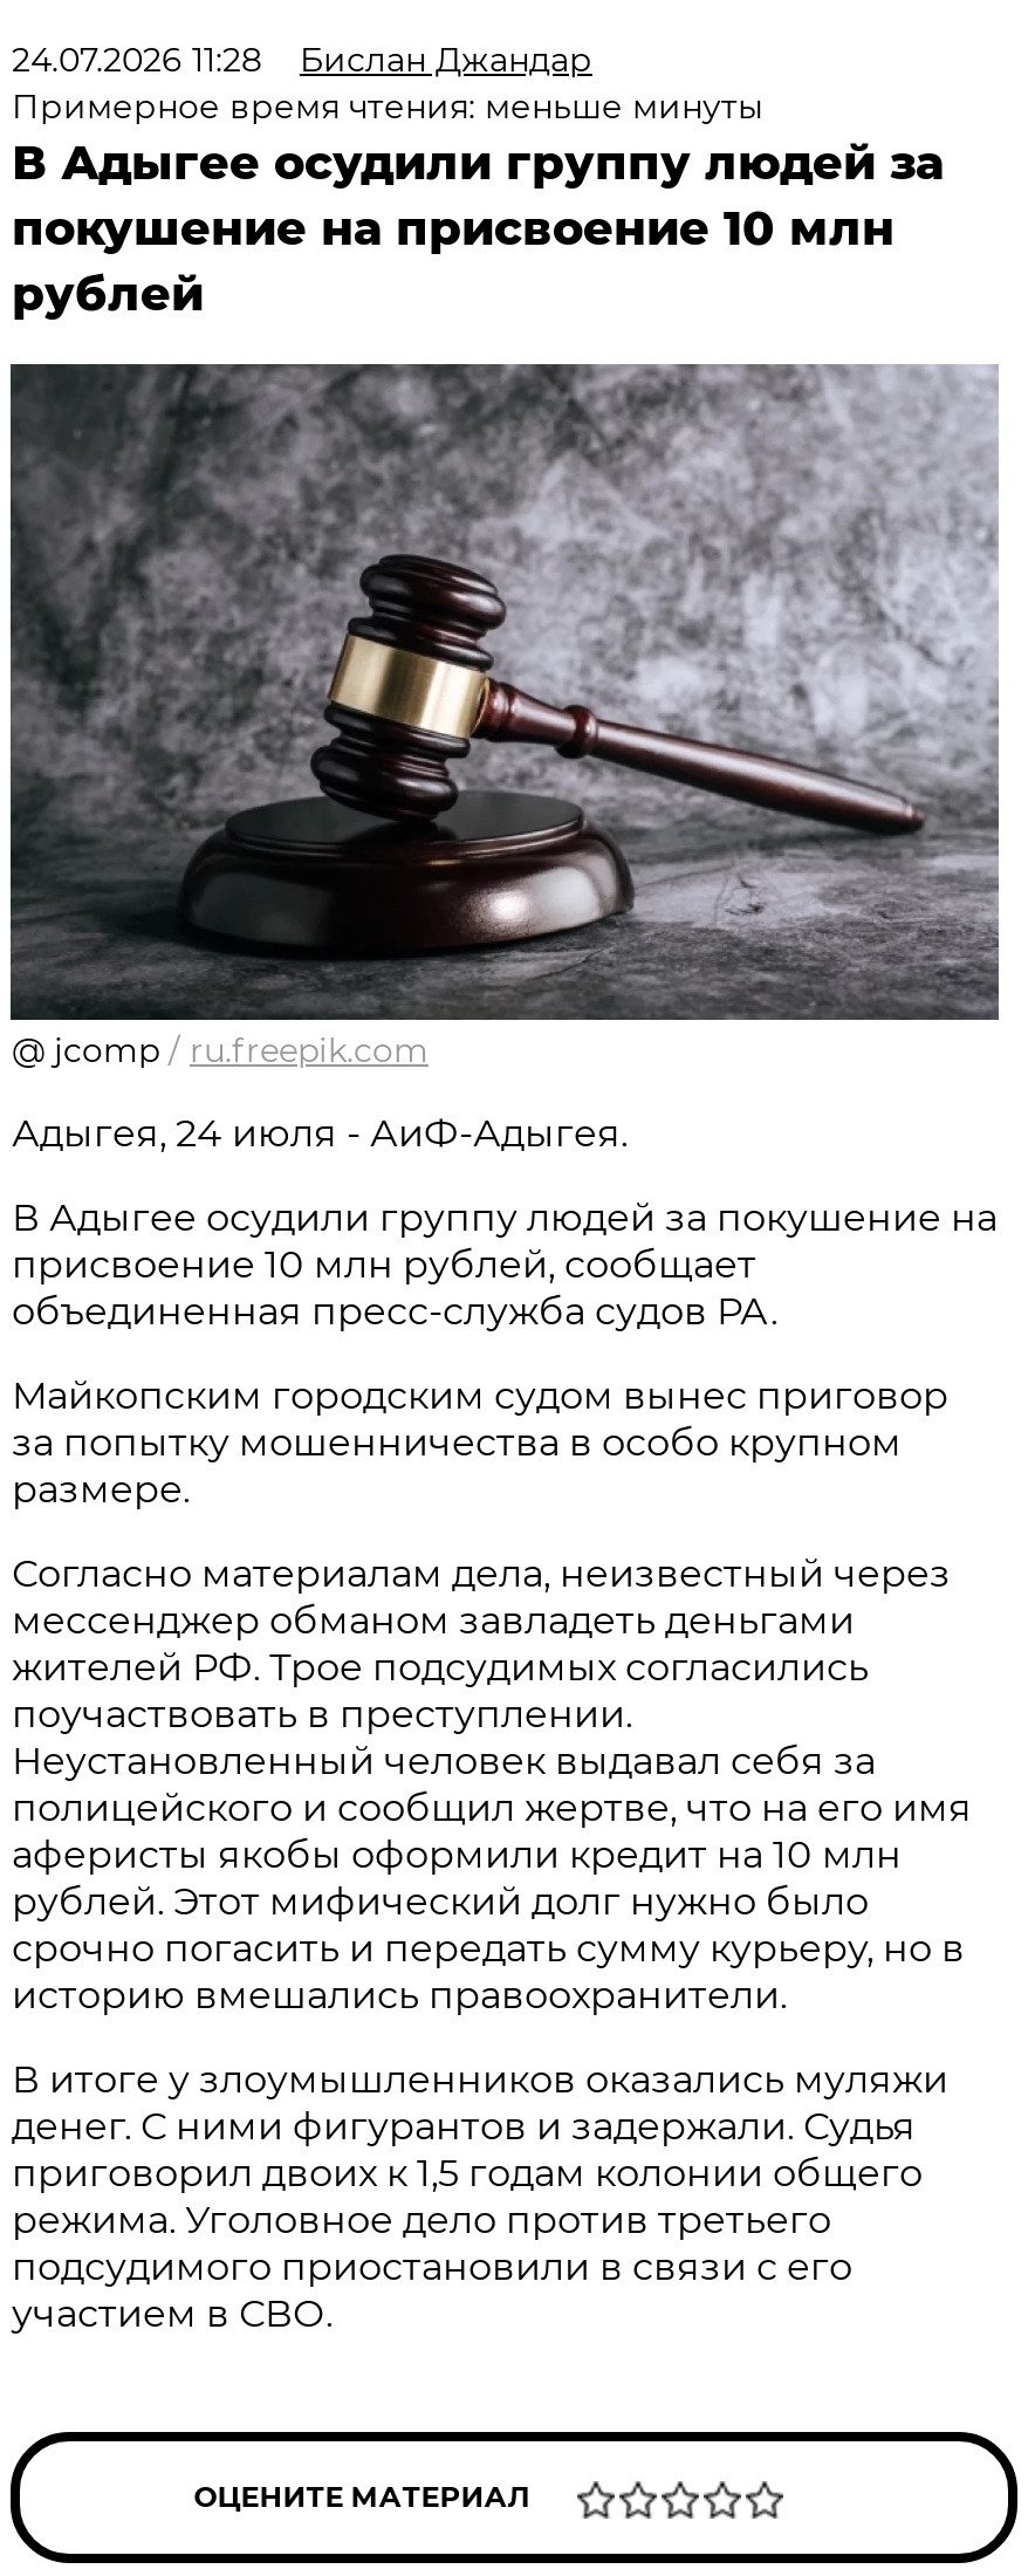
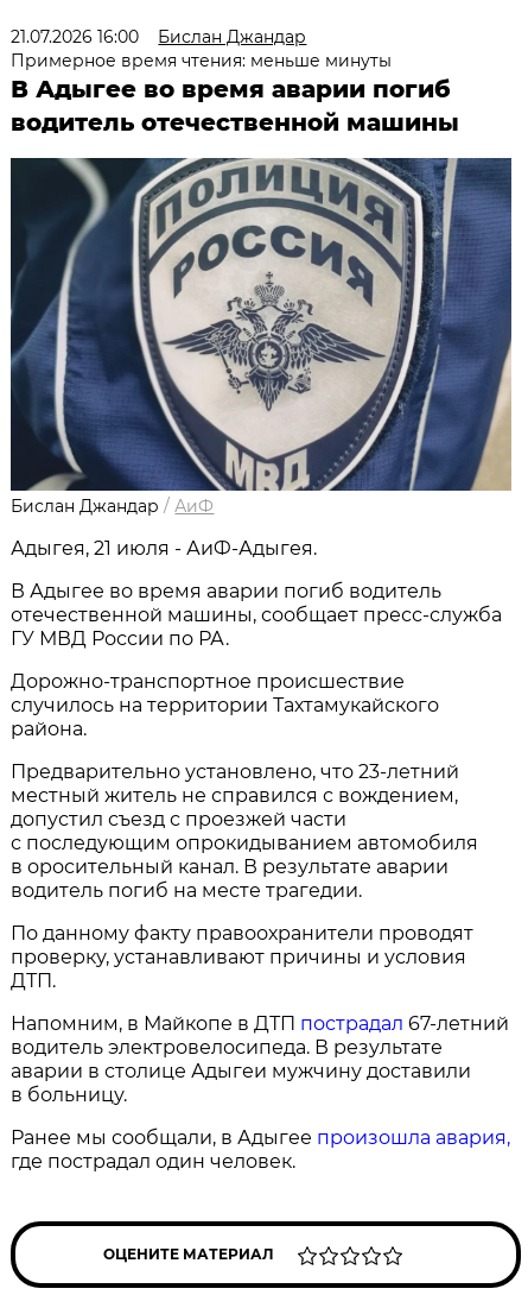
[11,39,592,81] 24.07.2026 11:28 Бислан Джандар -> [11,26,307,48] 21.07.2026 16:00 Бислан Джандар
[11,135,943,322] В Адыгее осудили группу людей за | покушение на присвоение 10 млн | рублей -> [11,75,460,137] В Адыгее во время аварии погиб | водитель отечественной машины
[11,336,1001,2336] [image] | @ jcomp / ru.freepik.com | Адыгея, 24 июля - АиФ-Адыгея. | В Адыгее осудили группу людей за покушение на | присвоение 10 млн рублей, сообщает | объединенная пресс-служба судов РА. | Майкопским городским судом вынес приговор | за попытку мошенничества в особо крупном | размере. | Согласно материалам дела, неизвестный через | мессенджер обманом завладеть деньгами | жителей РФ. Трое подсудимых согласились | поучаствовать в преступлении. | Неустановленный человек выдавал себя за | полицейского и сообщил жертве, что на его имя | аферисты якобы оформили кредит на 10 млн | рублей. Этот мифический долг нужно было | срочно погасить и передать сумму курьеру, но в | историю вмешались правоохранители. | В итоге у злоумышленников оказались муляжи | денег. С ними фигурантов и задержали. Судья | приговорил двоих к 1,5 годам колонии общего | режима. Уголовное дело против третьего | подсудимого приостановили в связи с его | участием в СВО. -> [11,157,513,1173] [image] | Бислан Джандар / АиФ | Адыгея, 21 июля - АиФ-Адыгея. | В Адыгее во время аварии погиб водитель | отечественной машины, сообщает пресс-служба | ГУ МВД России по РА. | Дорожно-транспортное происшествие | случилось на территории Тахтамукайского | района. | Предварительно установлено, что 23-летний | местный житель не справился с вождением, | допустил съезд с проезжей части | с последующим опрокидыванием автомобиля | в оросительный канал. В результате аварии | водитель погиб на месте трагедии. | По данному факту правоохранители проводят | проверку, устанавливают причины и условия | ДТП. | Напомним, в Майкопе в ДТП пострадал 67-летний | водитель электровелосипеда. В результате | аварии в столице Адыгеи мужчину доставили | в больницу. | Ранее мы сообщали, в Адыгее произошла авария, | где пострадал один человек.

